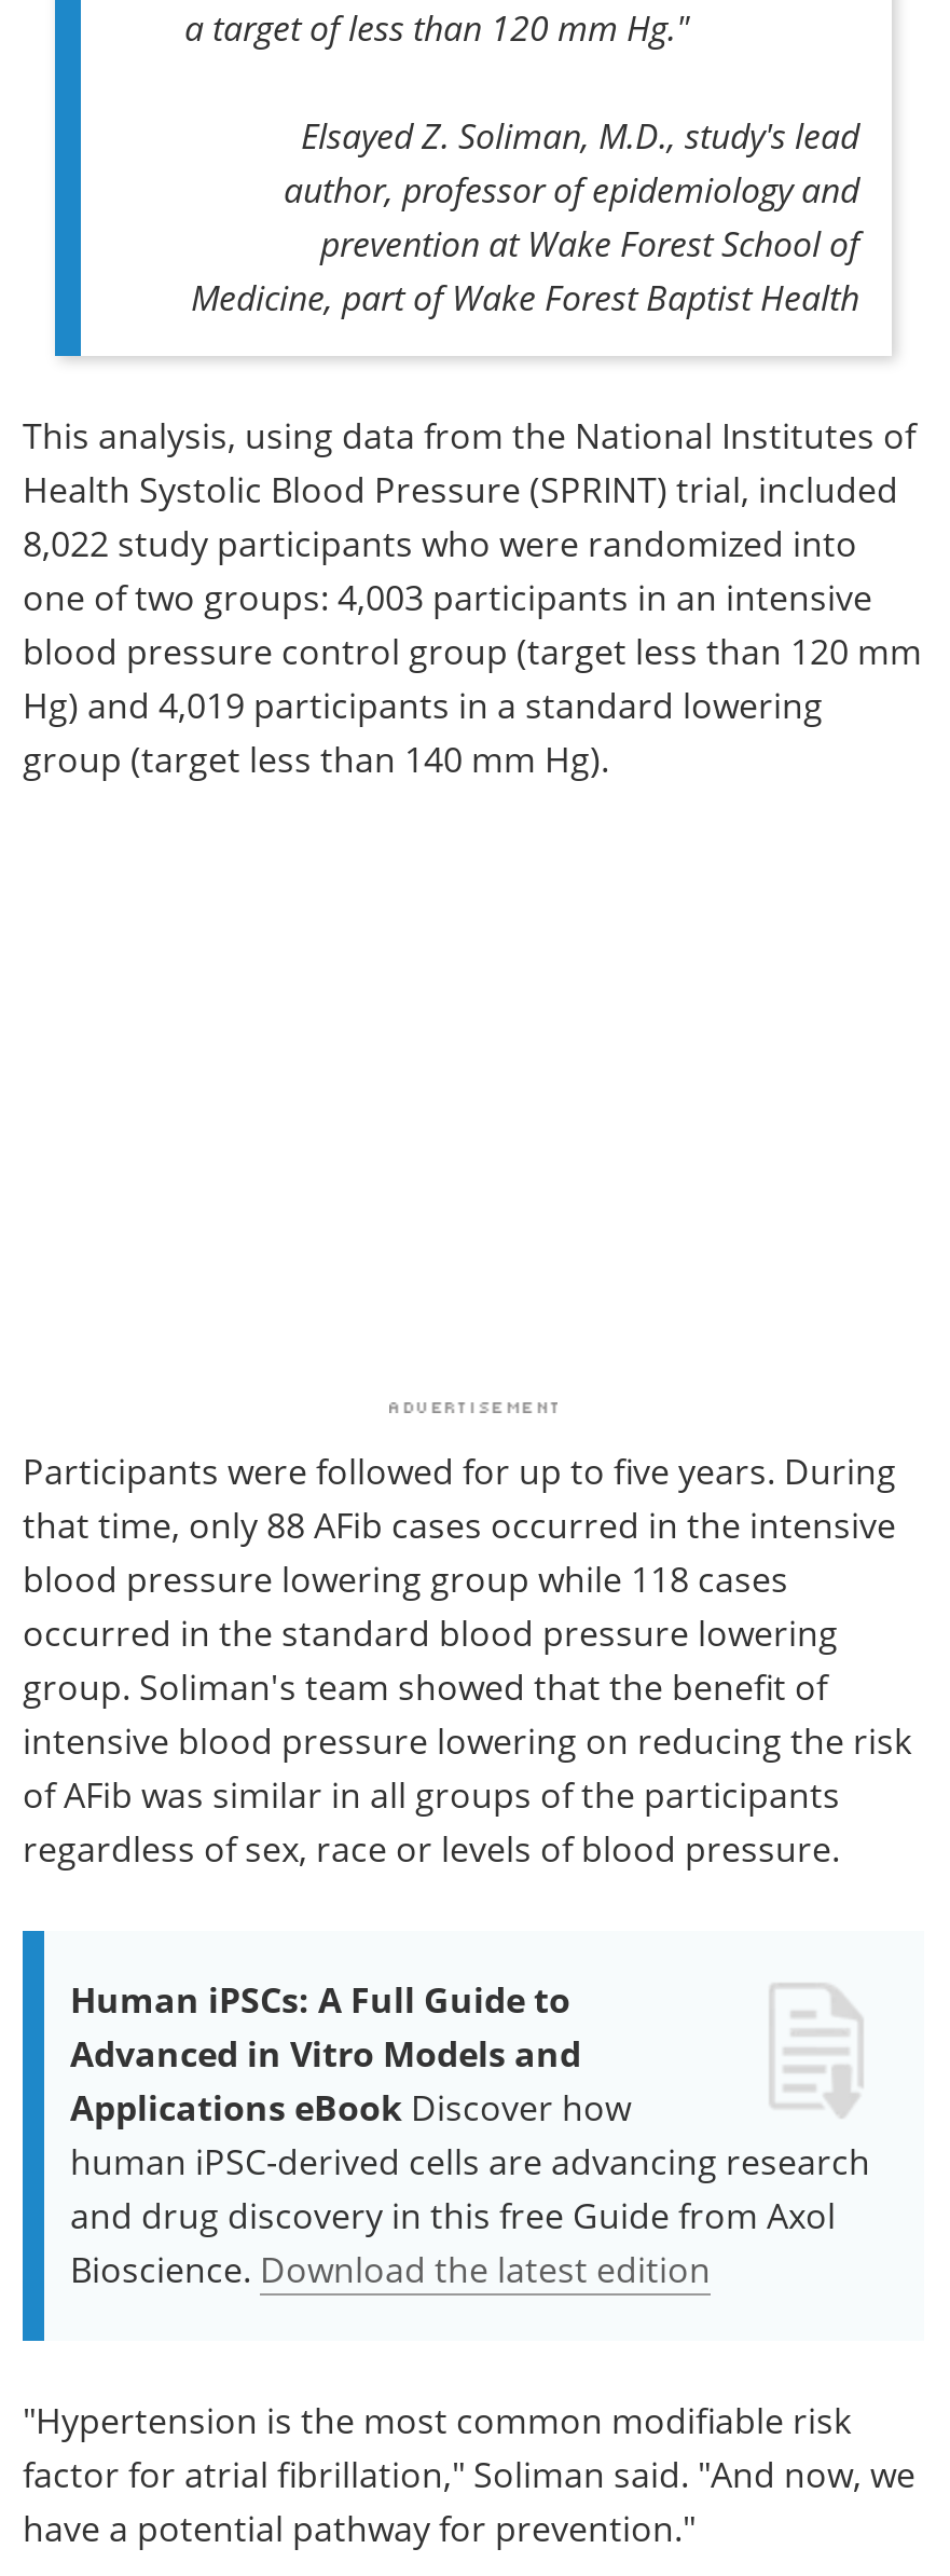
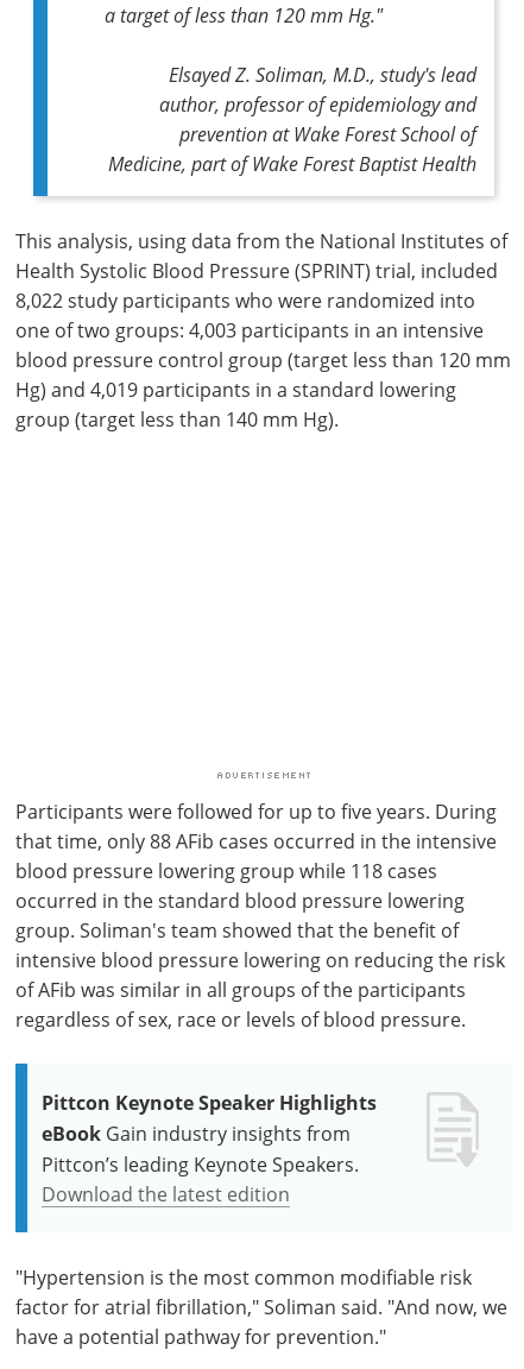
[70,1976,870,2293] Human iPSCs: A Full Guide to | Advanced in Vitro Models and | Applications eBook Discover how | human iPSC-derived cells are advancing research | and drug discovery in this free Guide from Axol | Bioscience. Download the latest edition -> [42,1090,377,1206] Pittcon Keynote Speaker Highlights | eBook Gain industry insights from | Pittcon’s leading Keynote Speakers. | Download the latest edition

